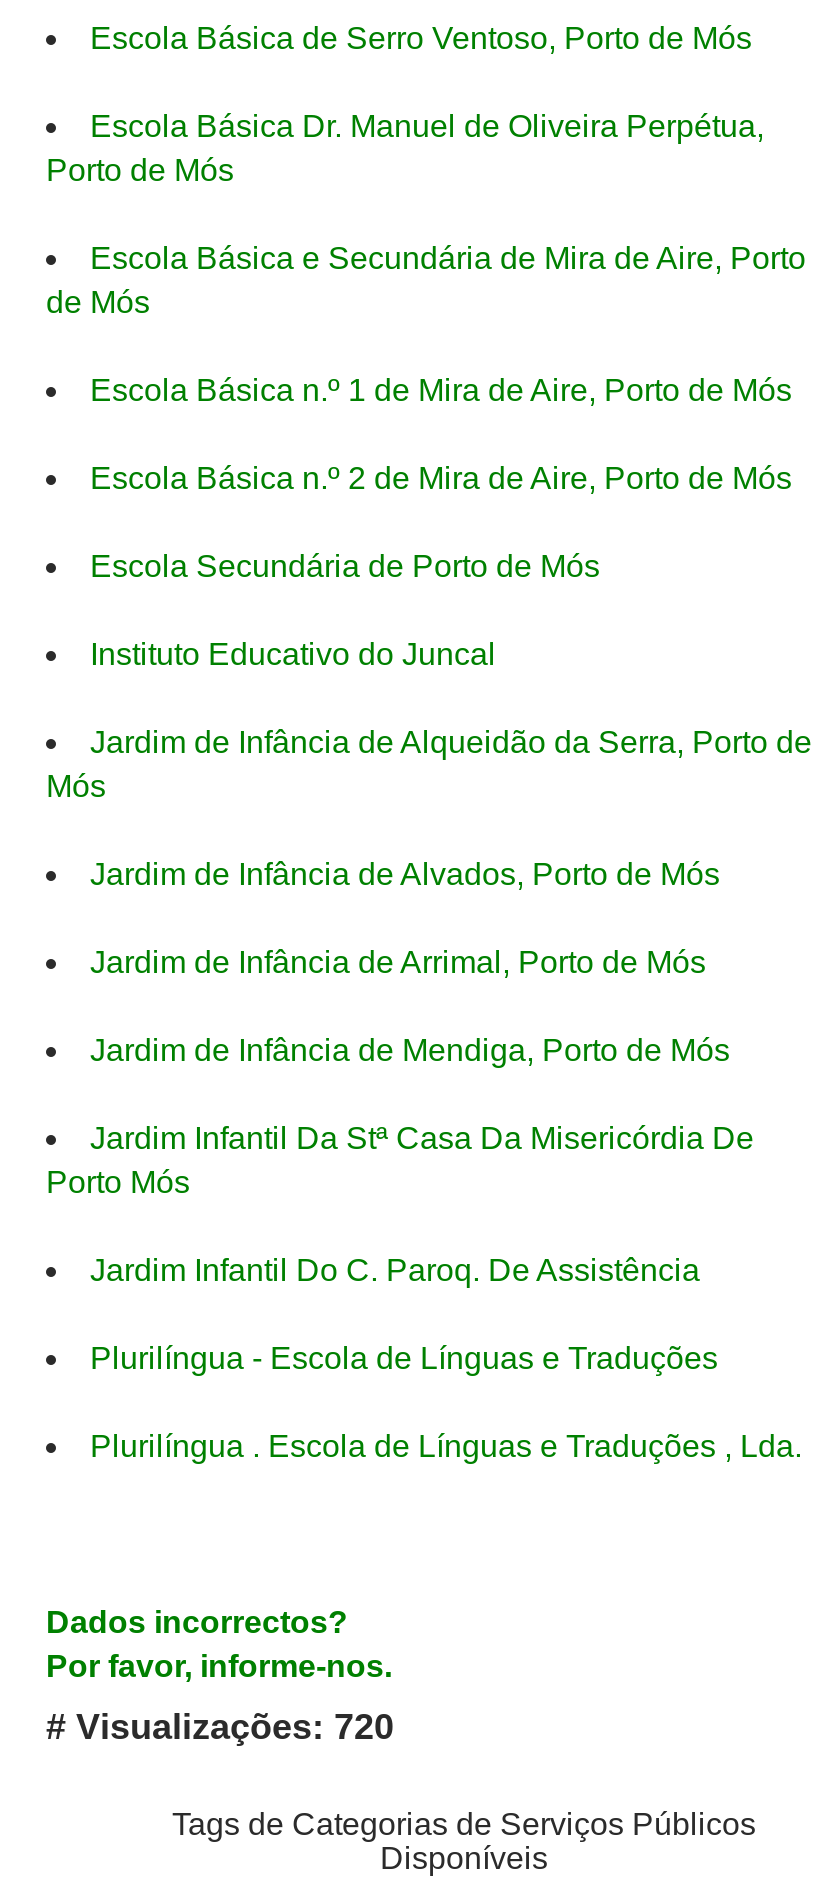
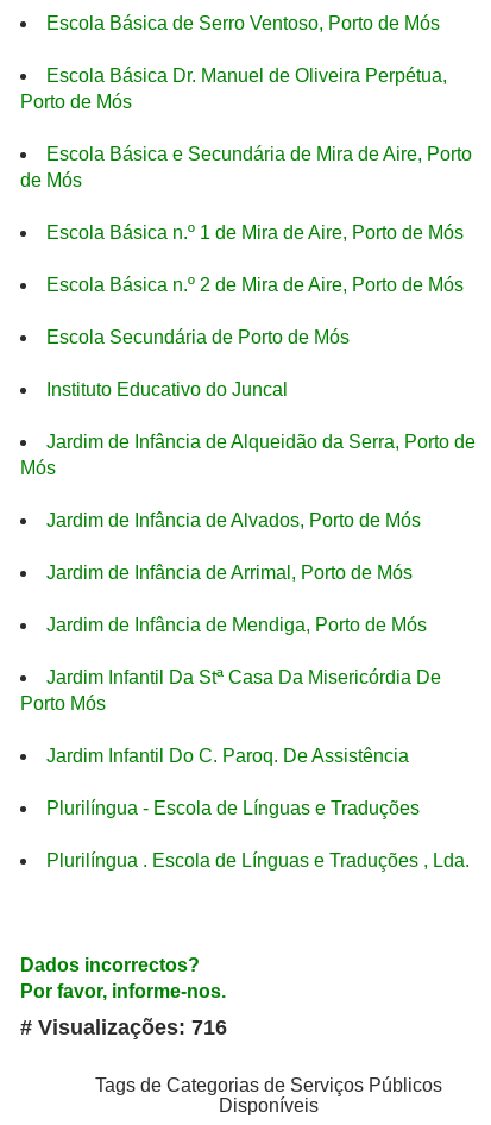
[46,1707,394,1747] # Visualizações: 720 -> [20,1016,227,1039] # Visualizações: 716

